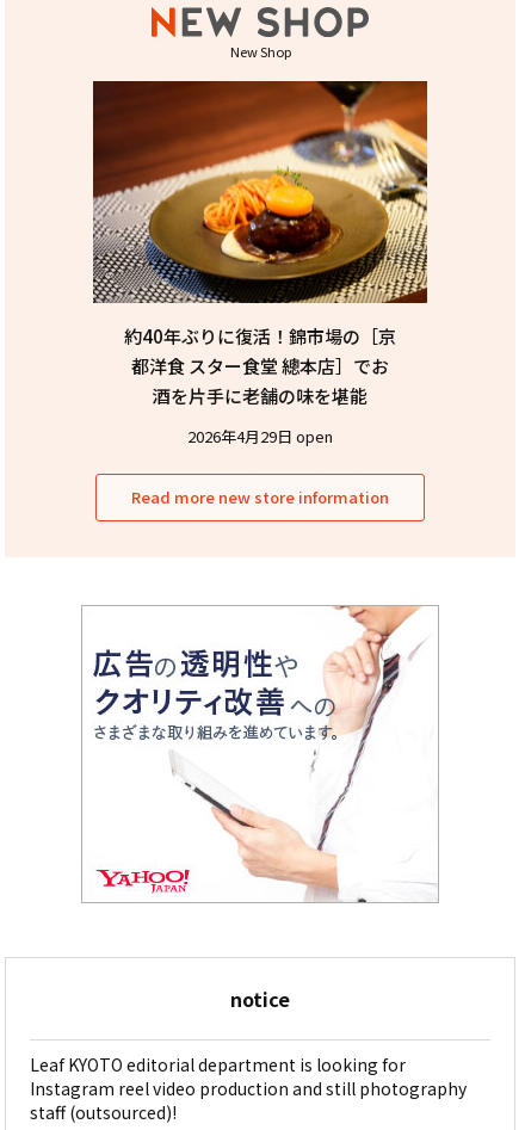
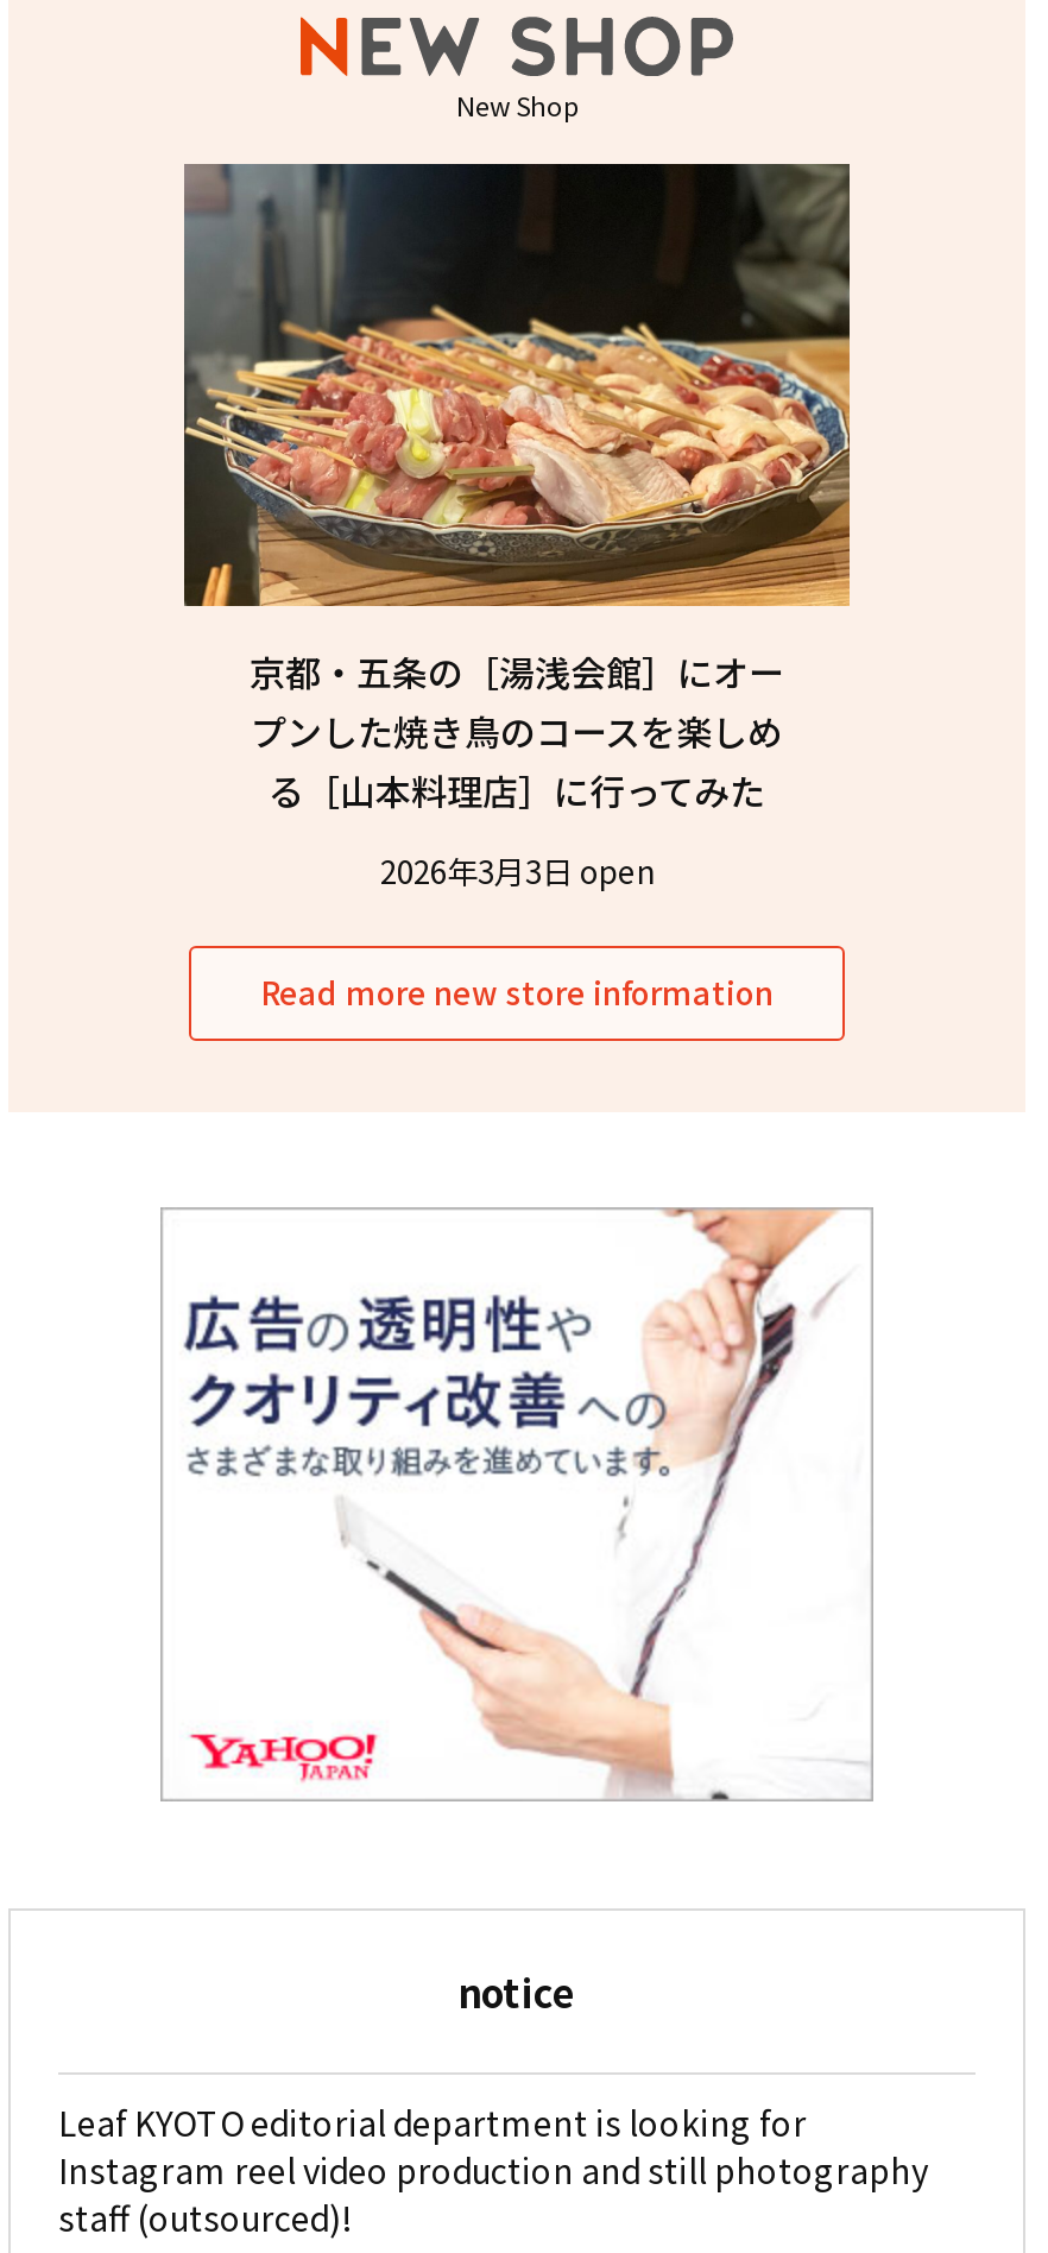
[92,80,428,408] [image] | 約40年ぶりに復活！錦市場の［京 | 都洋食 スター食堂 總本店］でお | 酒を片手に老舗の味を堪能 -> [182,162,852,816] [image] | 京都・五条の［湯浅会館］にオー | プンした焼き鳥のコースを楽しめ | る［山本料理店］に行ってみた
[187,425,333,448] 2026年4月29日 open -> [380,849,654,894] 2026年3月3日 open

